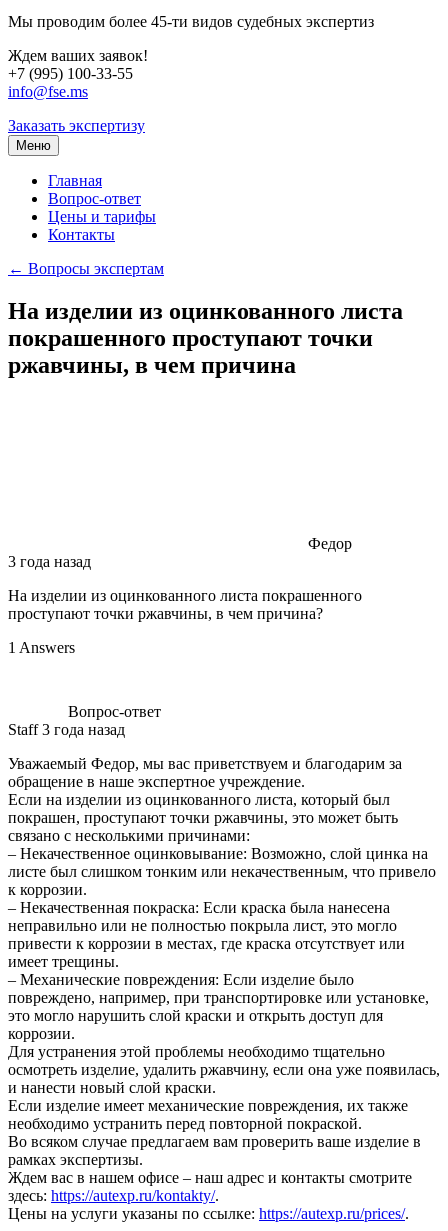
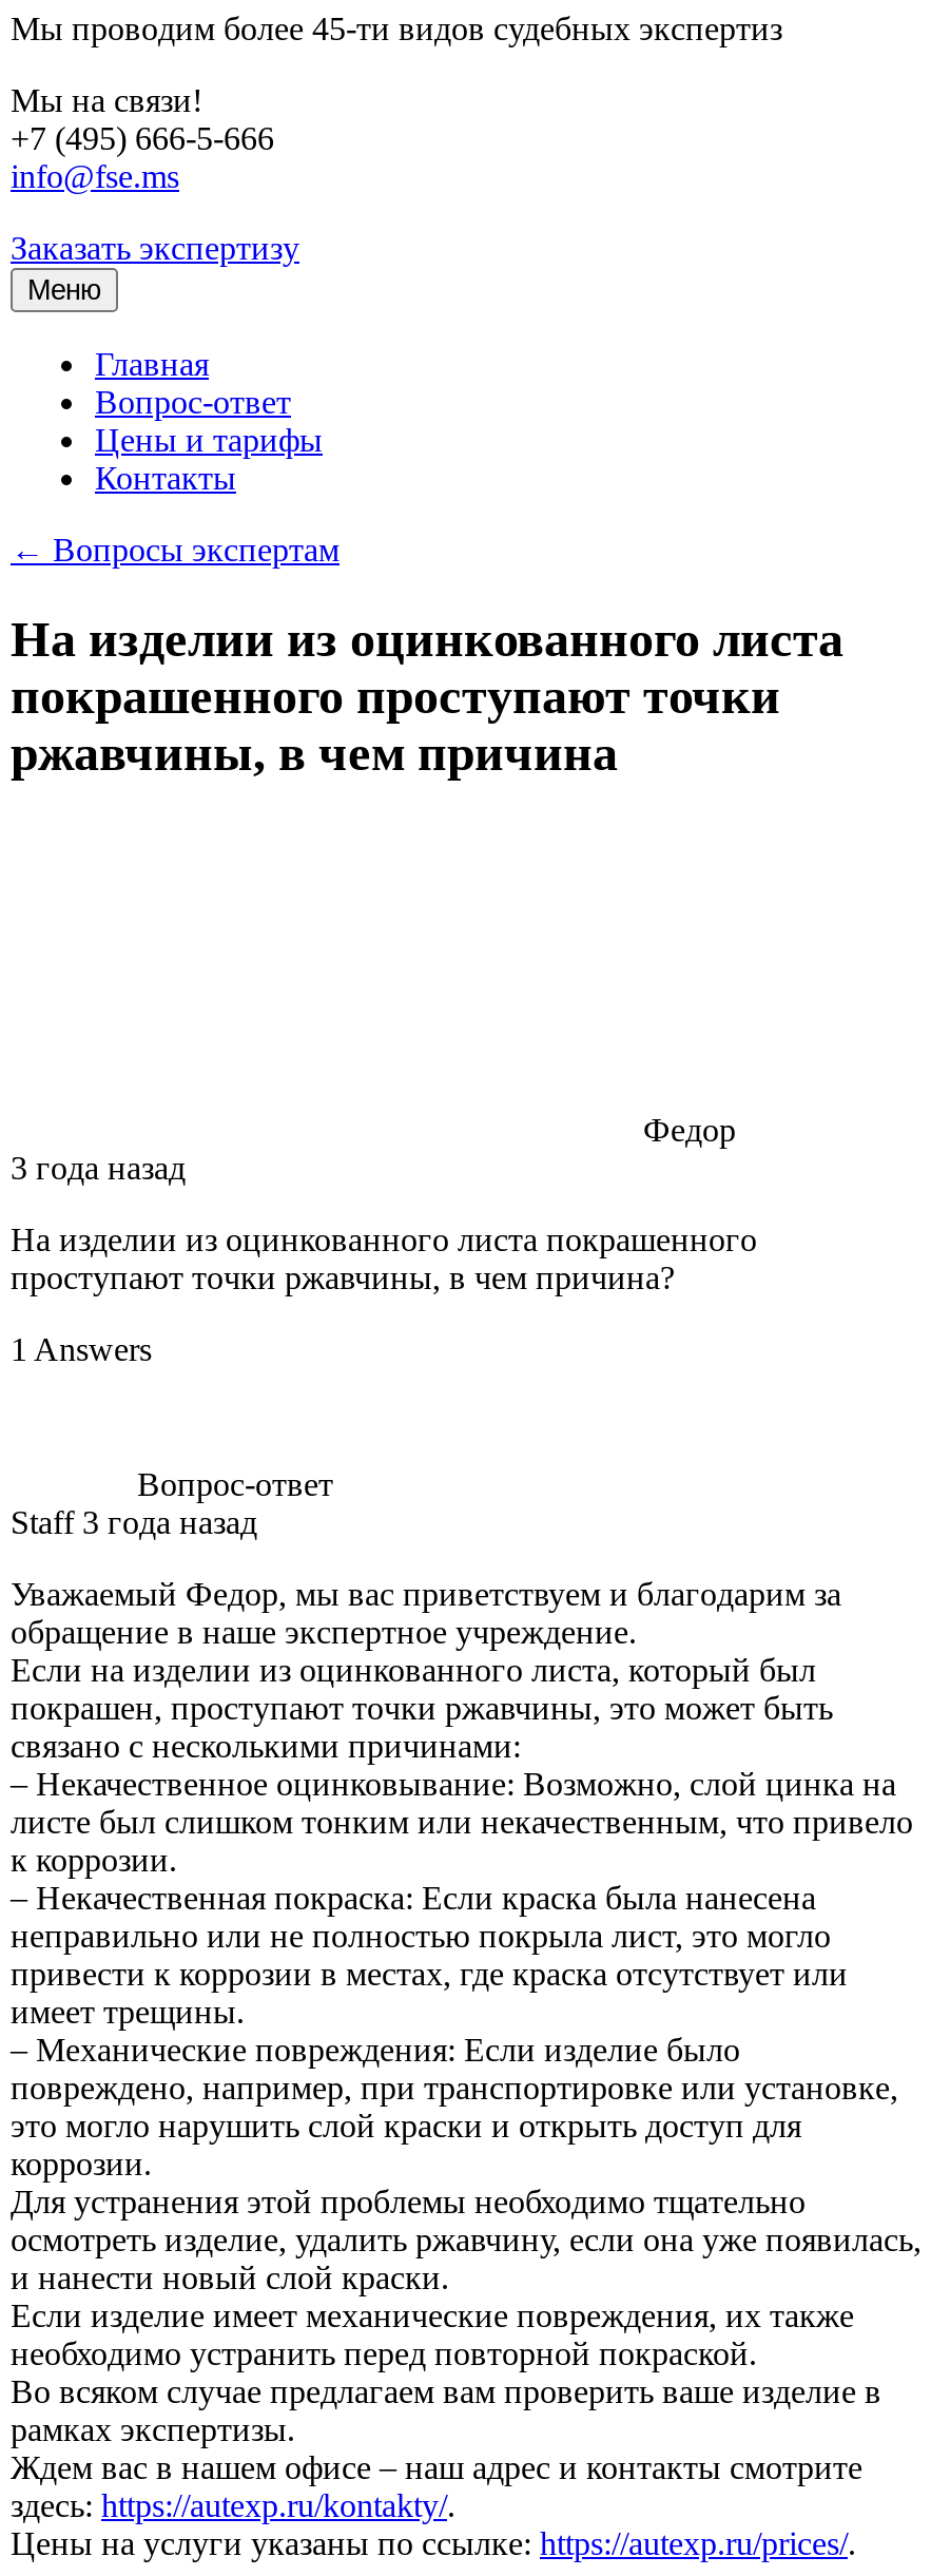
[8,47,148,82] Ждем ваших заявок! | +7 (995) 100-33-55 -> [11,82,274,156] Мы на связи! | +7 (495) 666-5-666

